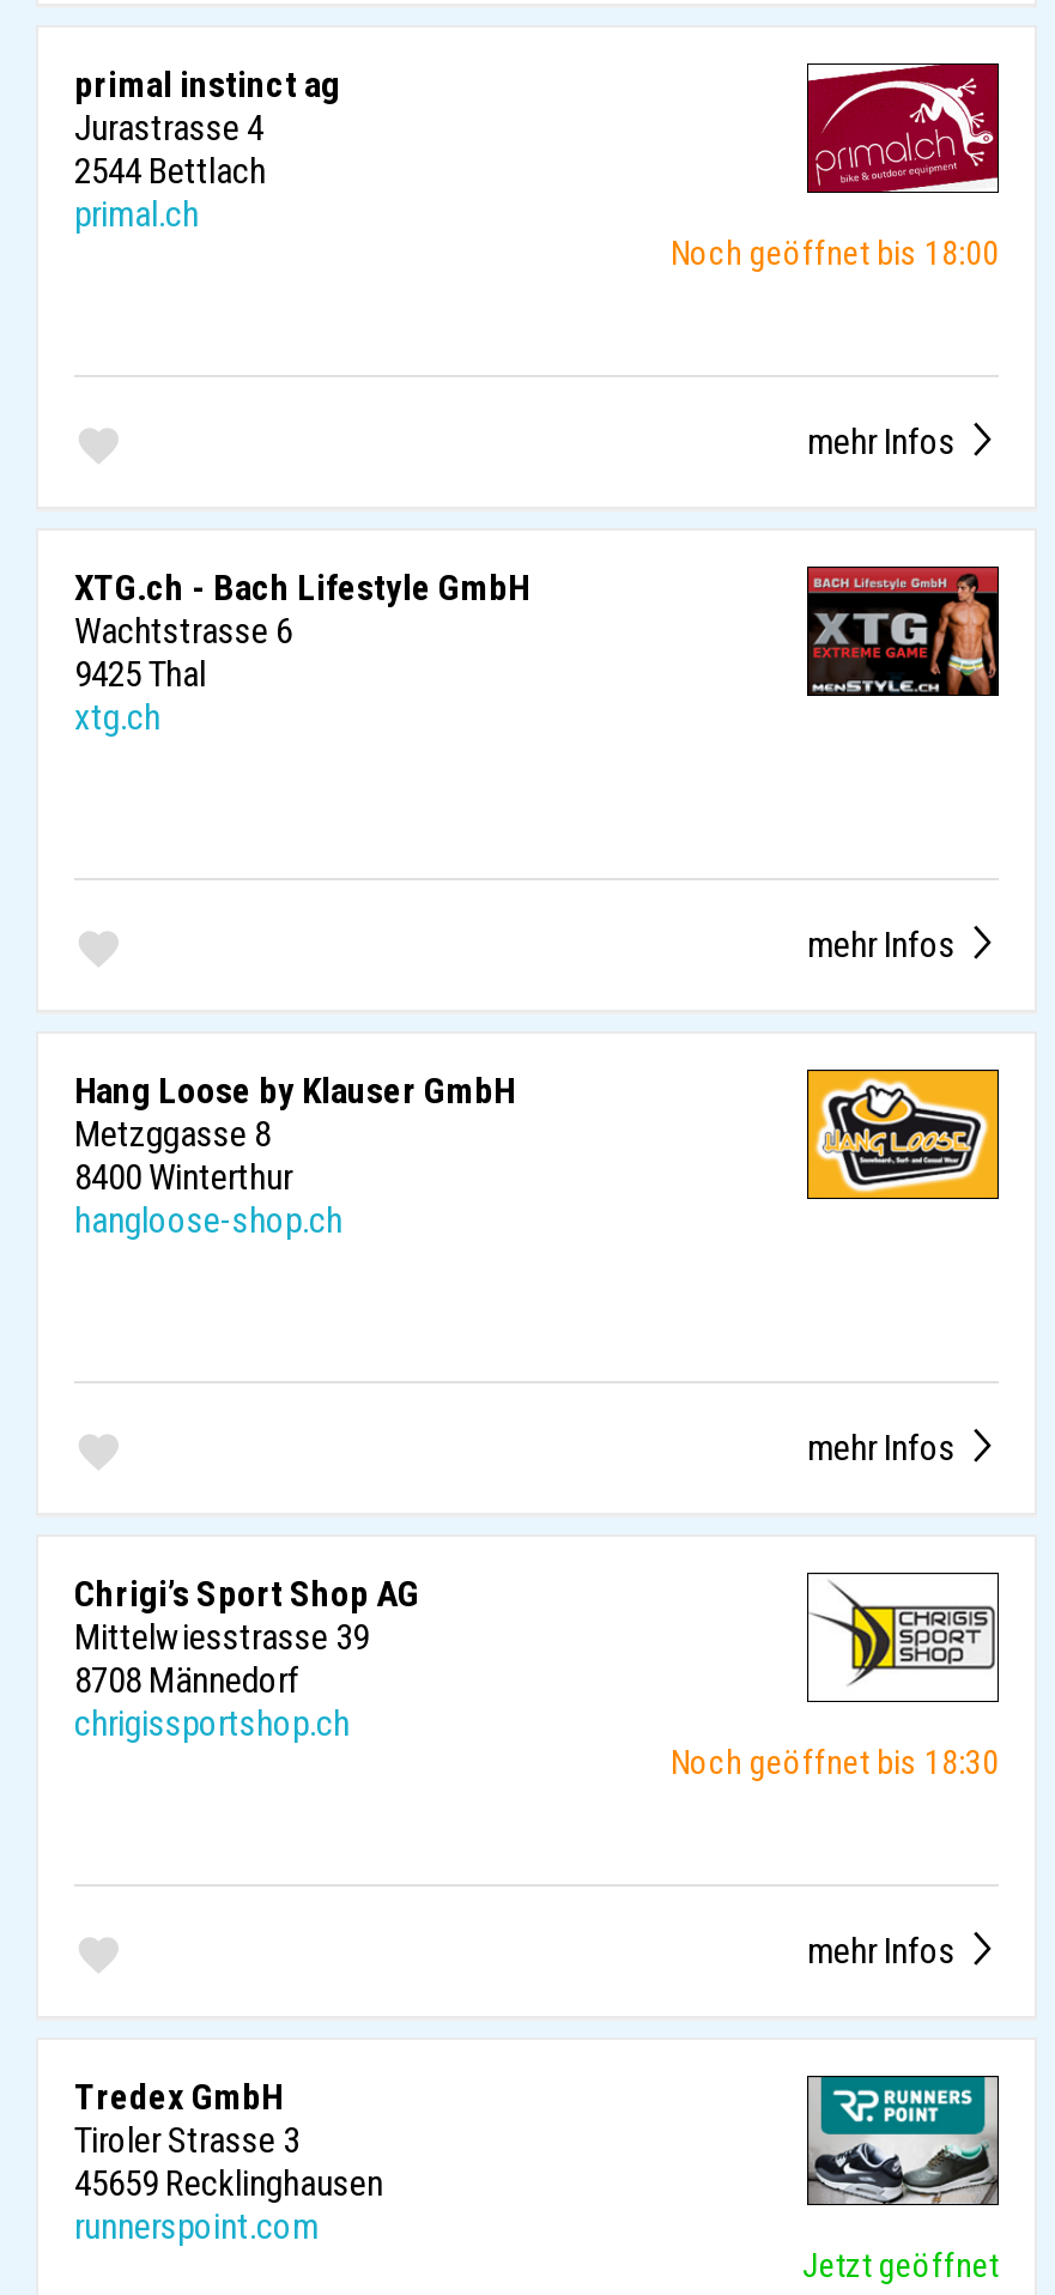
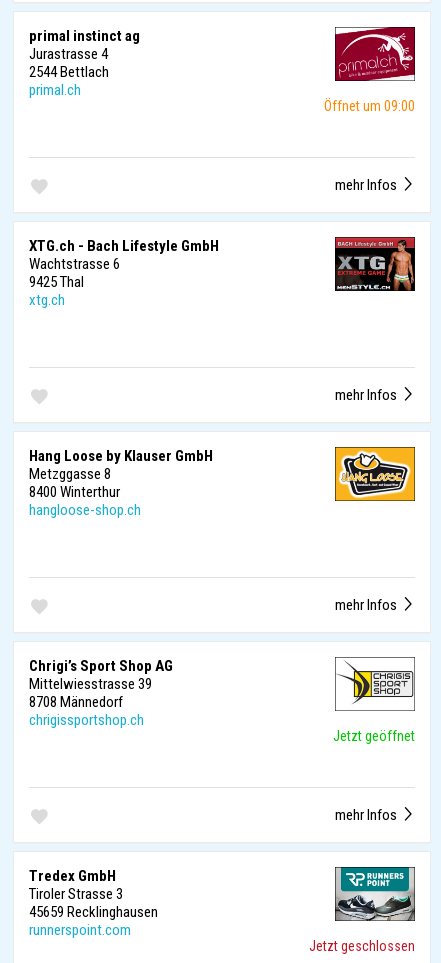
[671,234,999,272] Noch geöffnet bis 18:00 -> [324,98,415,114] Öffnet um 09:00
[671,1743,999,1781] Noch geöffnet bis 18:30 -> none
none -> [309,938,415,954] Jetzt geschlossen
moved [802,2246,999,2284] -> [333,728,415,744]: Jetzt geöffnet

